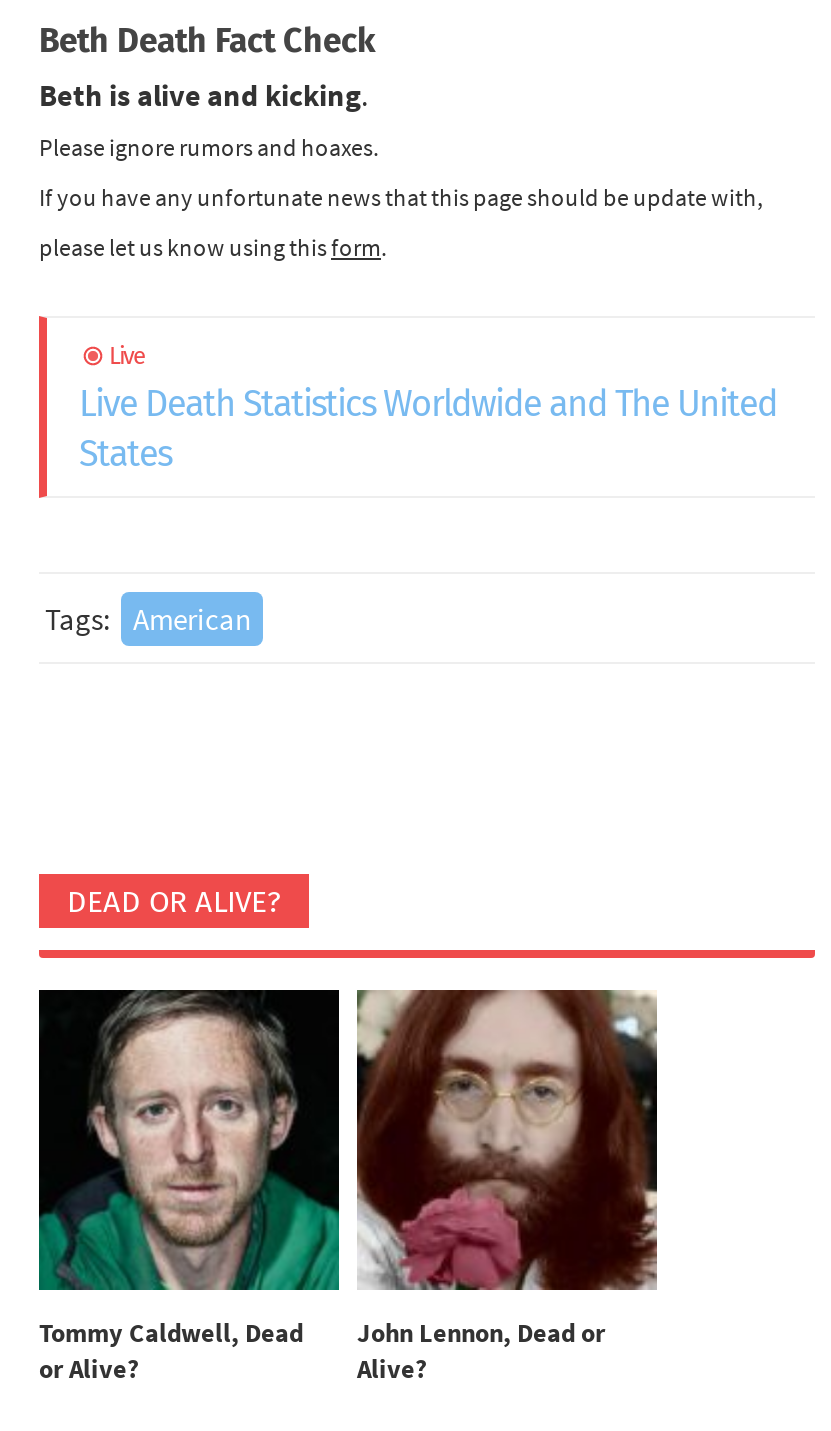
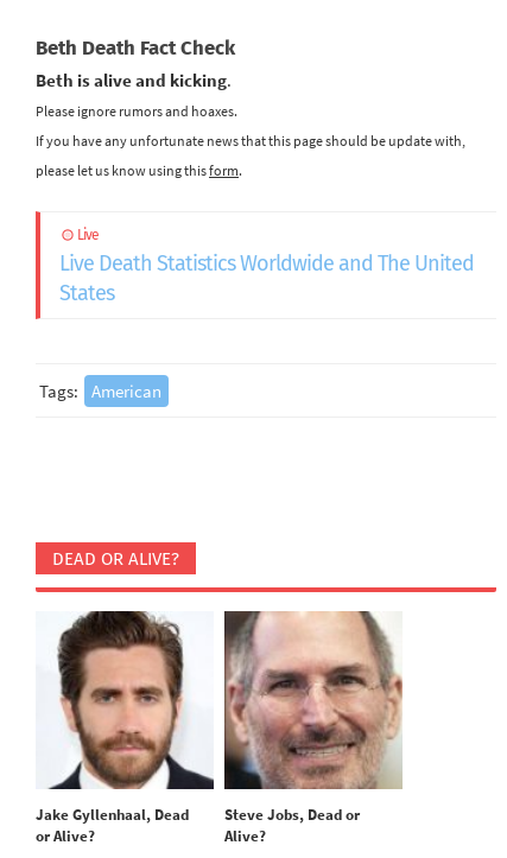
[37,988,341,1350] [image] | Tommy Caldwell, Dead -> [36,610,215,825] [image] | Jake Gyllenhaal, Dead
[355,988,659,1350] [image] | John Lennon, Dead or -> [223,611,404,825] [image] | Steve Jobs, Dead or

